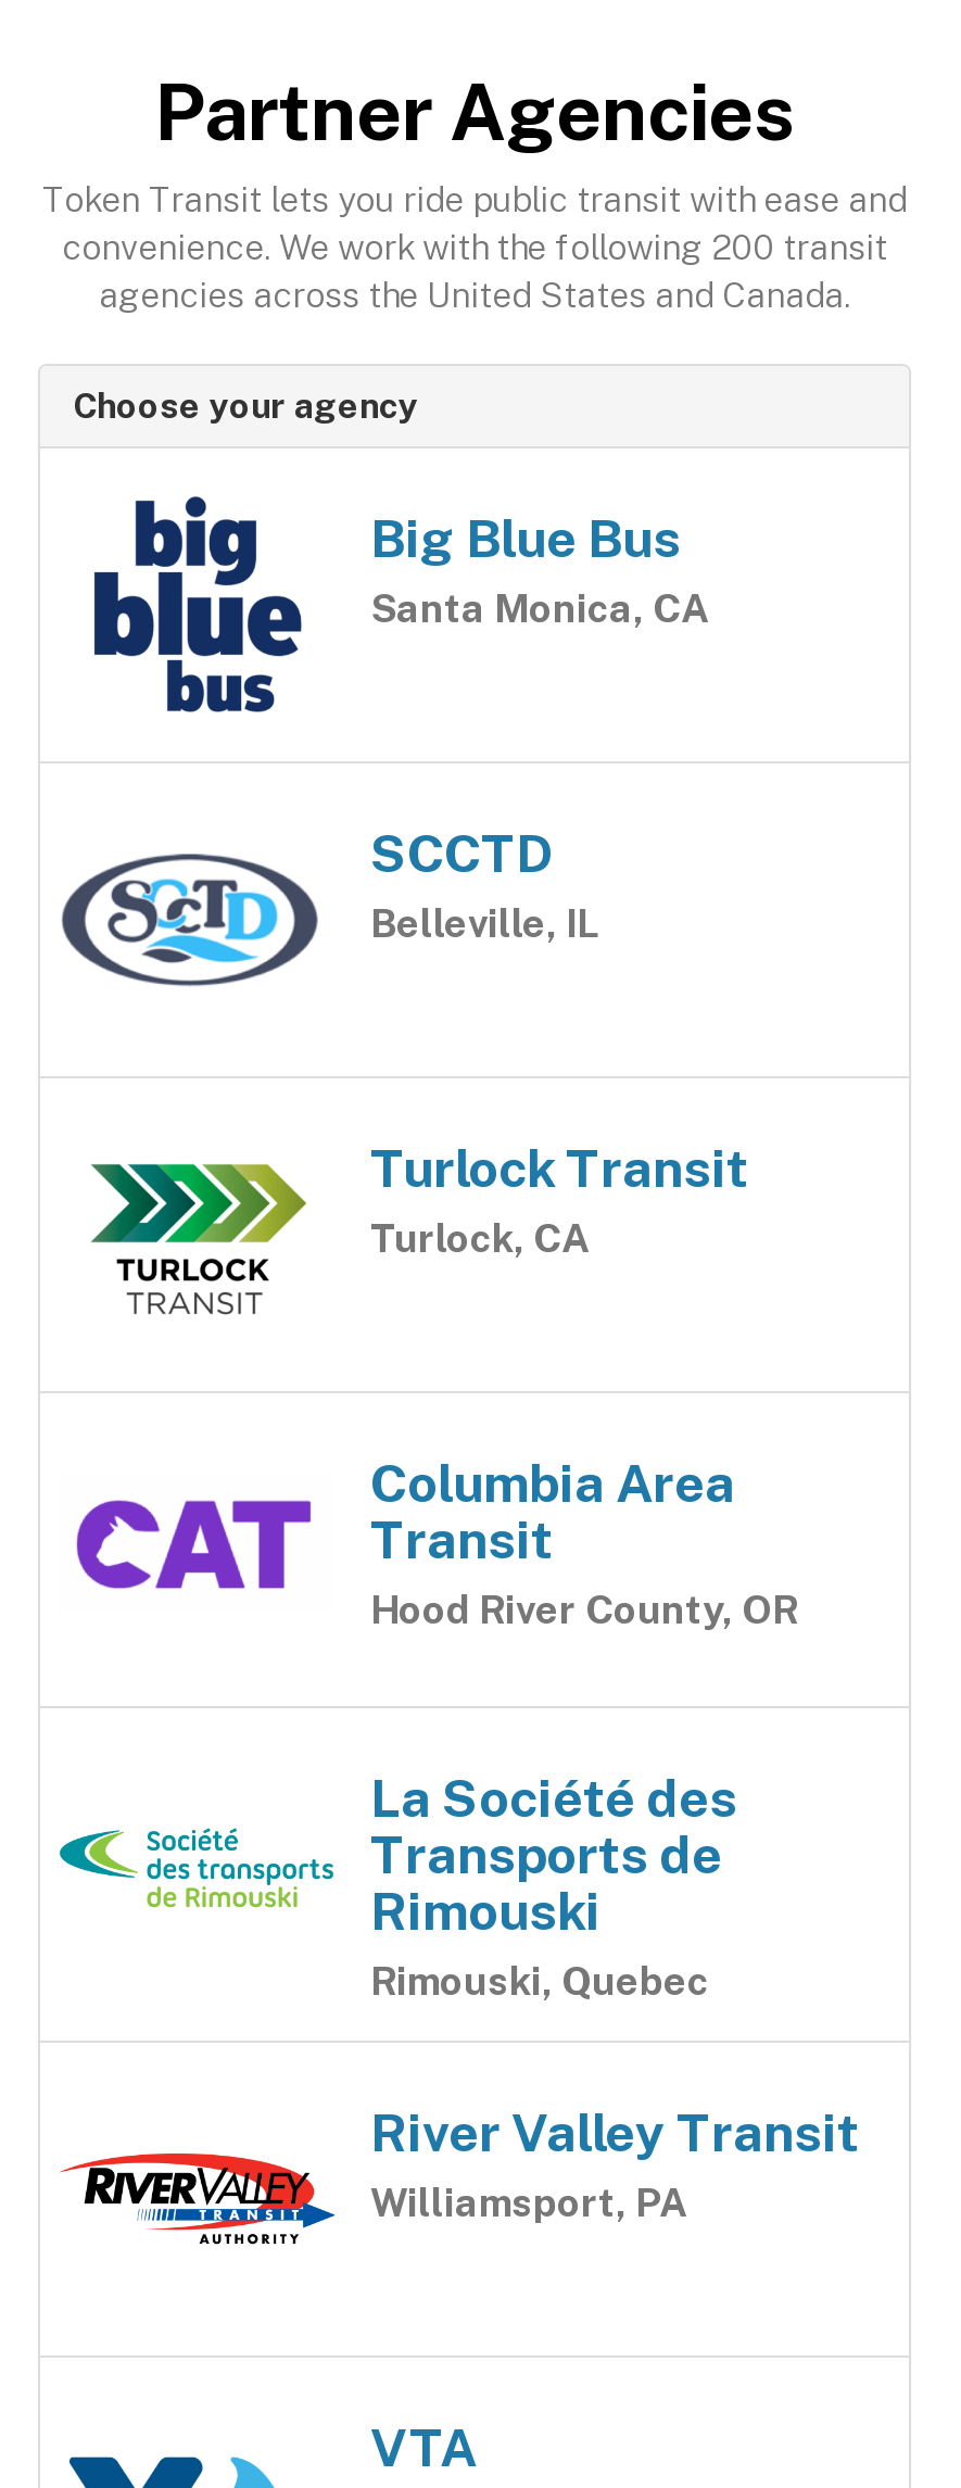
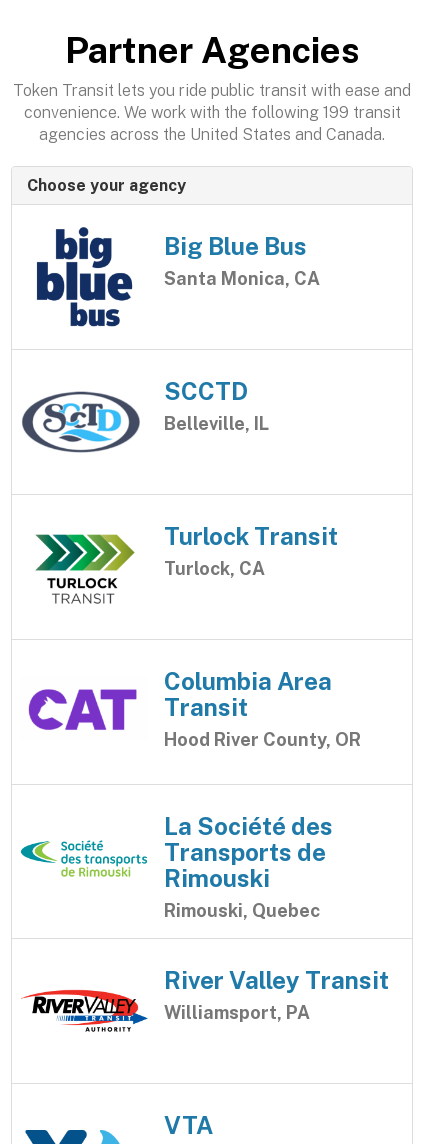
[62,227,887,268] convenience. We work with the following 200 transit -> [23,103,400,122] convenience. We work with the following 199 transit

